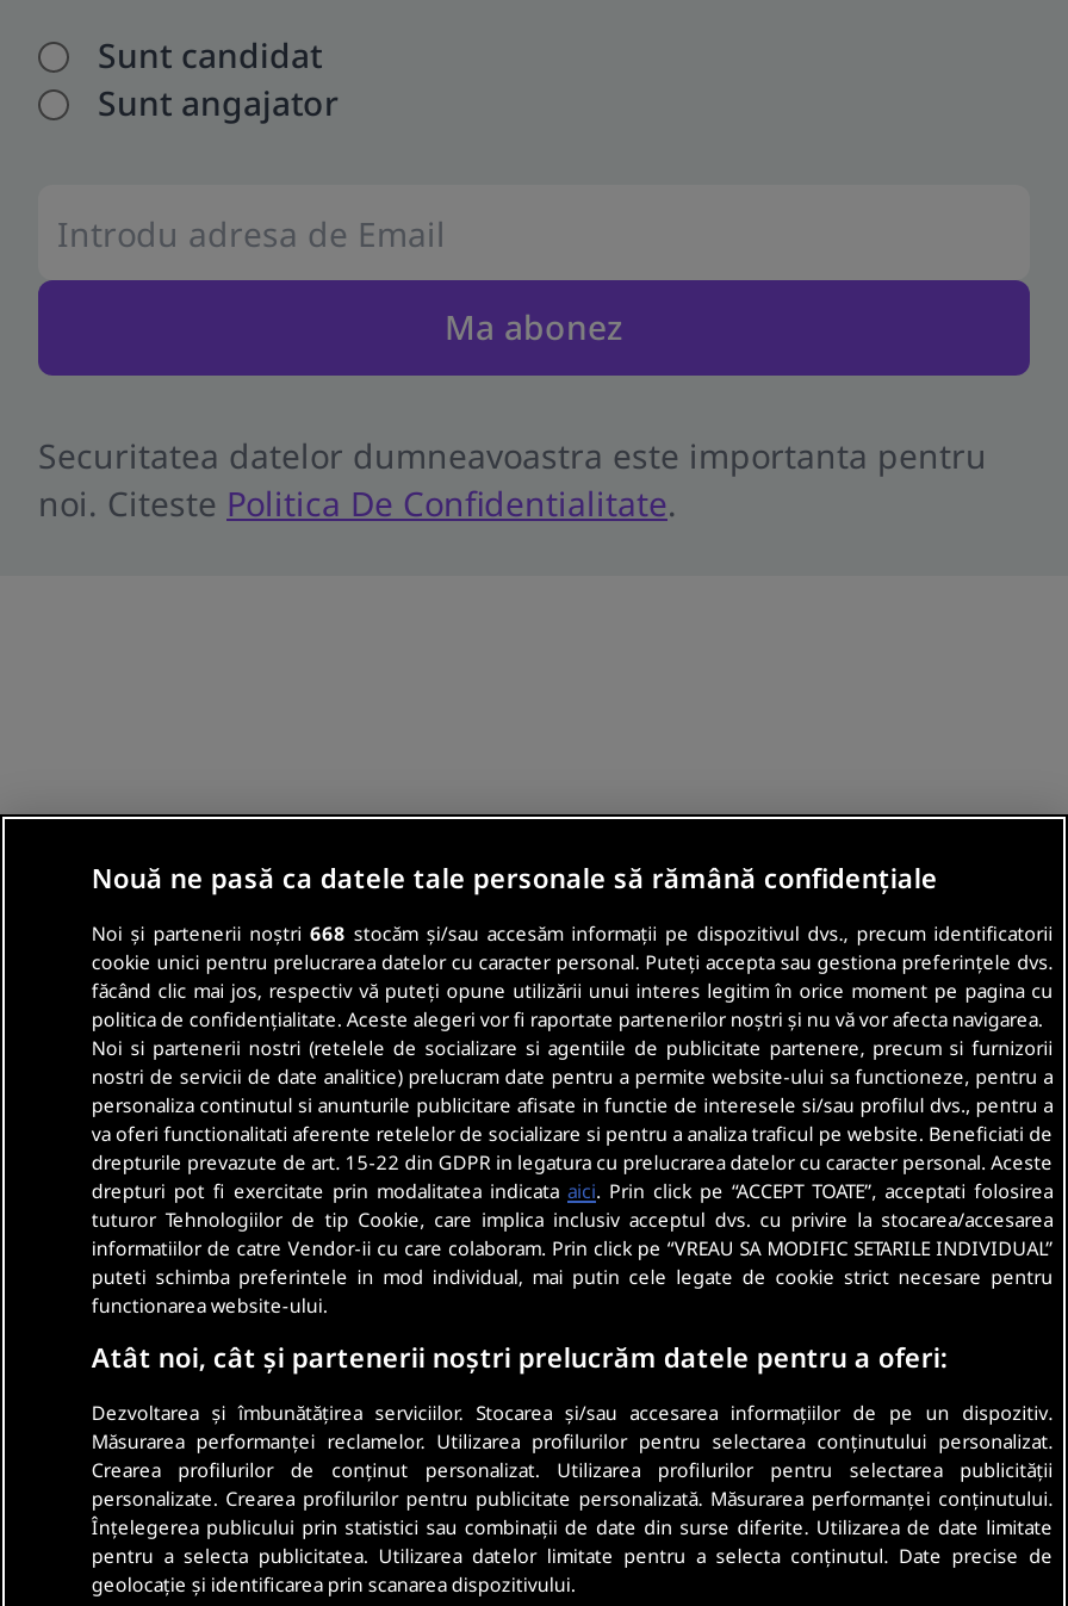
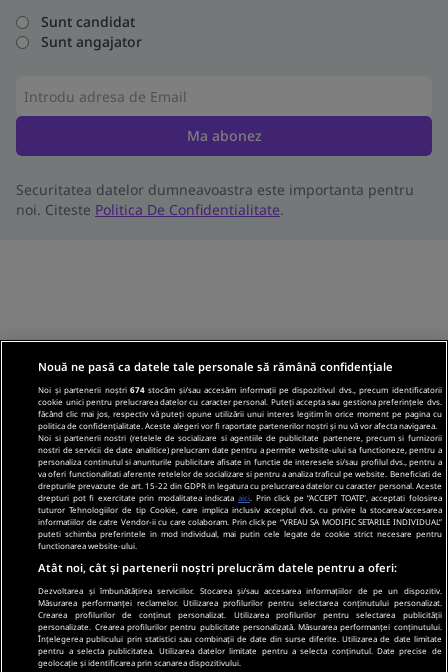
[92,919,1053,945] Noi și partenerii noștri 668 stocăm și/sau accesăm informații pe dispozitivul dvs., precum identificatorii -> [38,384,442,395] Noi și partenerii noștri 674 stocăm și/sau accesăm informații pe dispozitivul dvs., precum identificatorii

